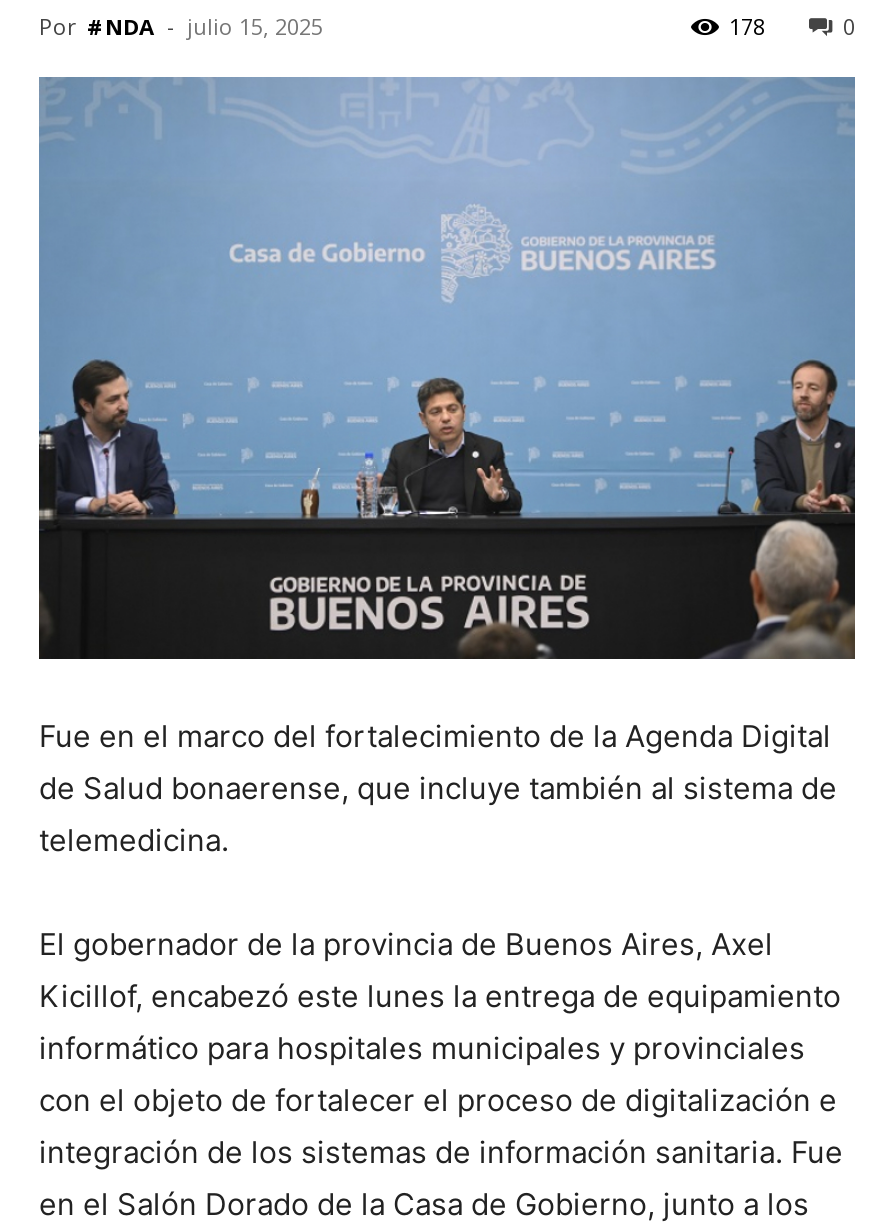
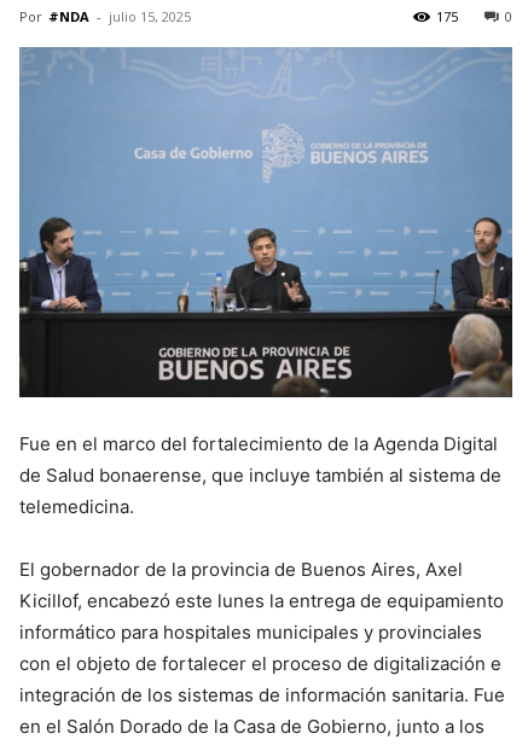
[729,10,765,40] 178 -> [436,7,458,25] 175

